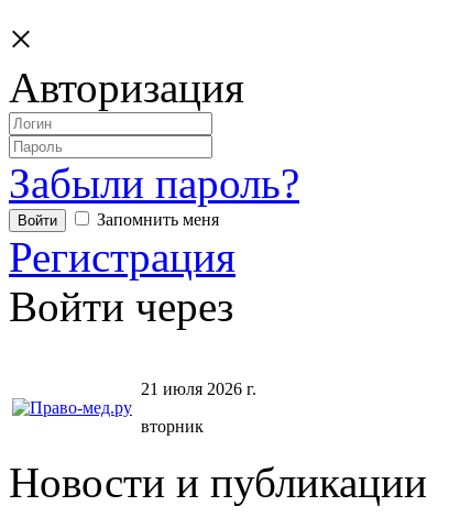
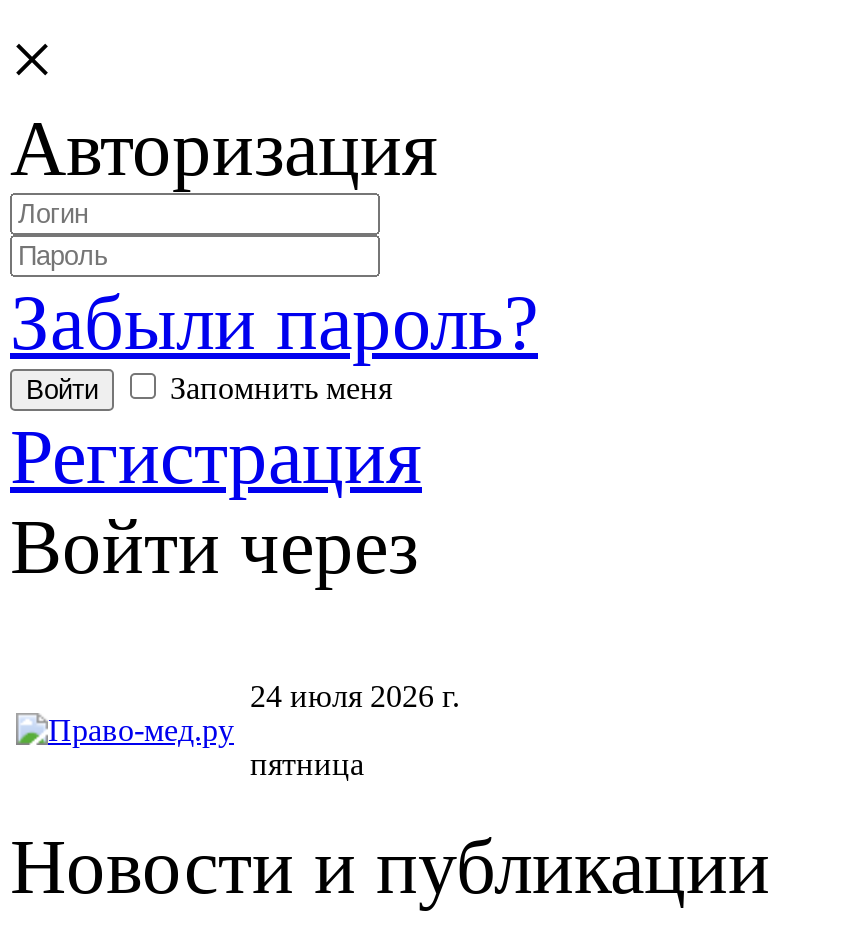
[141,380,256,398] 21 июля 2026 г. -> [250,679,460,713] 24 июля 2026 г.
[141,417,204,436] вторник -> [250,747,364,781] пятница

